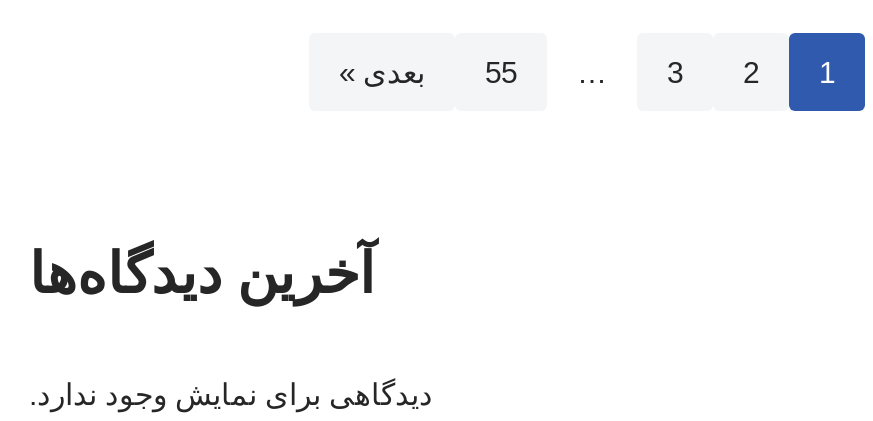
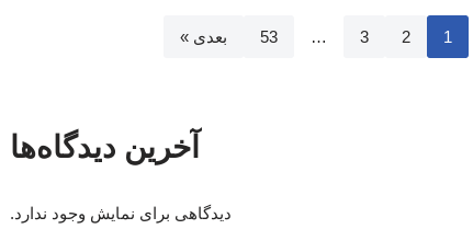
[485,55,517,89] 55 -> [260,28,278,46] 53

